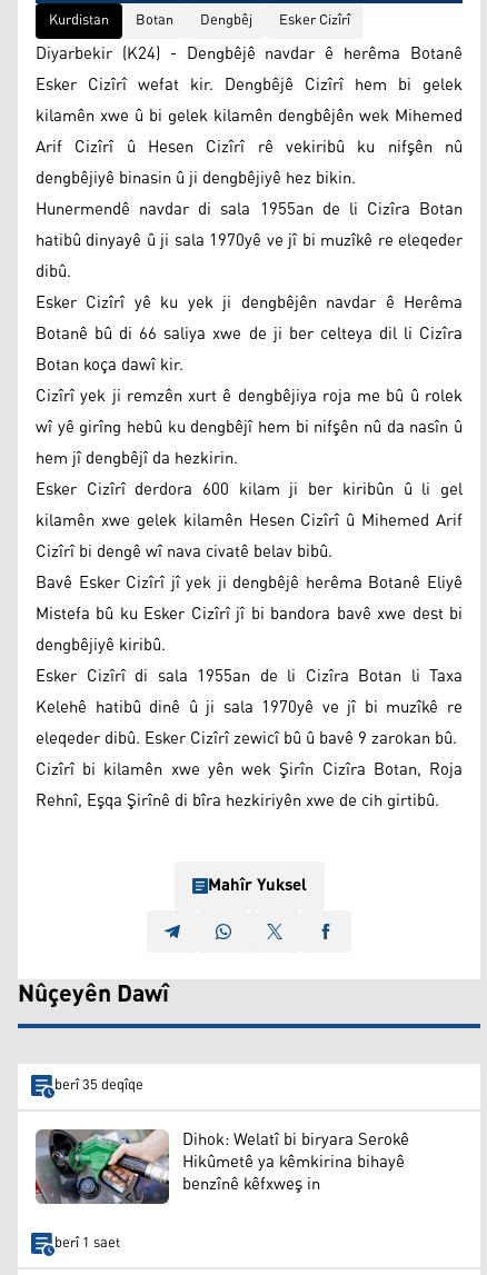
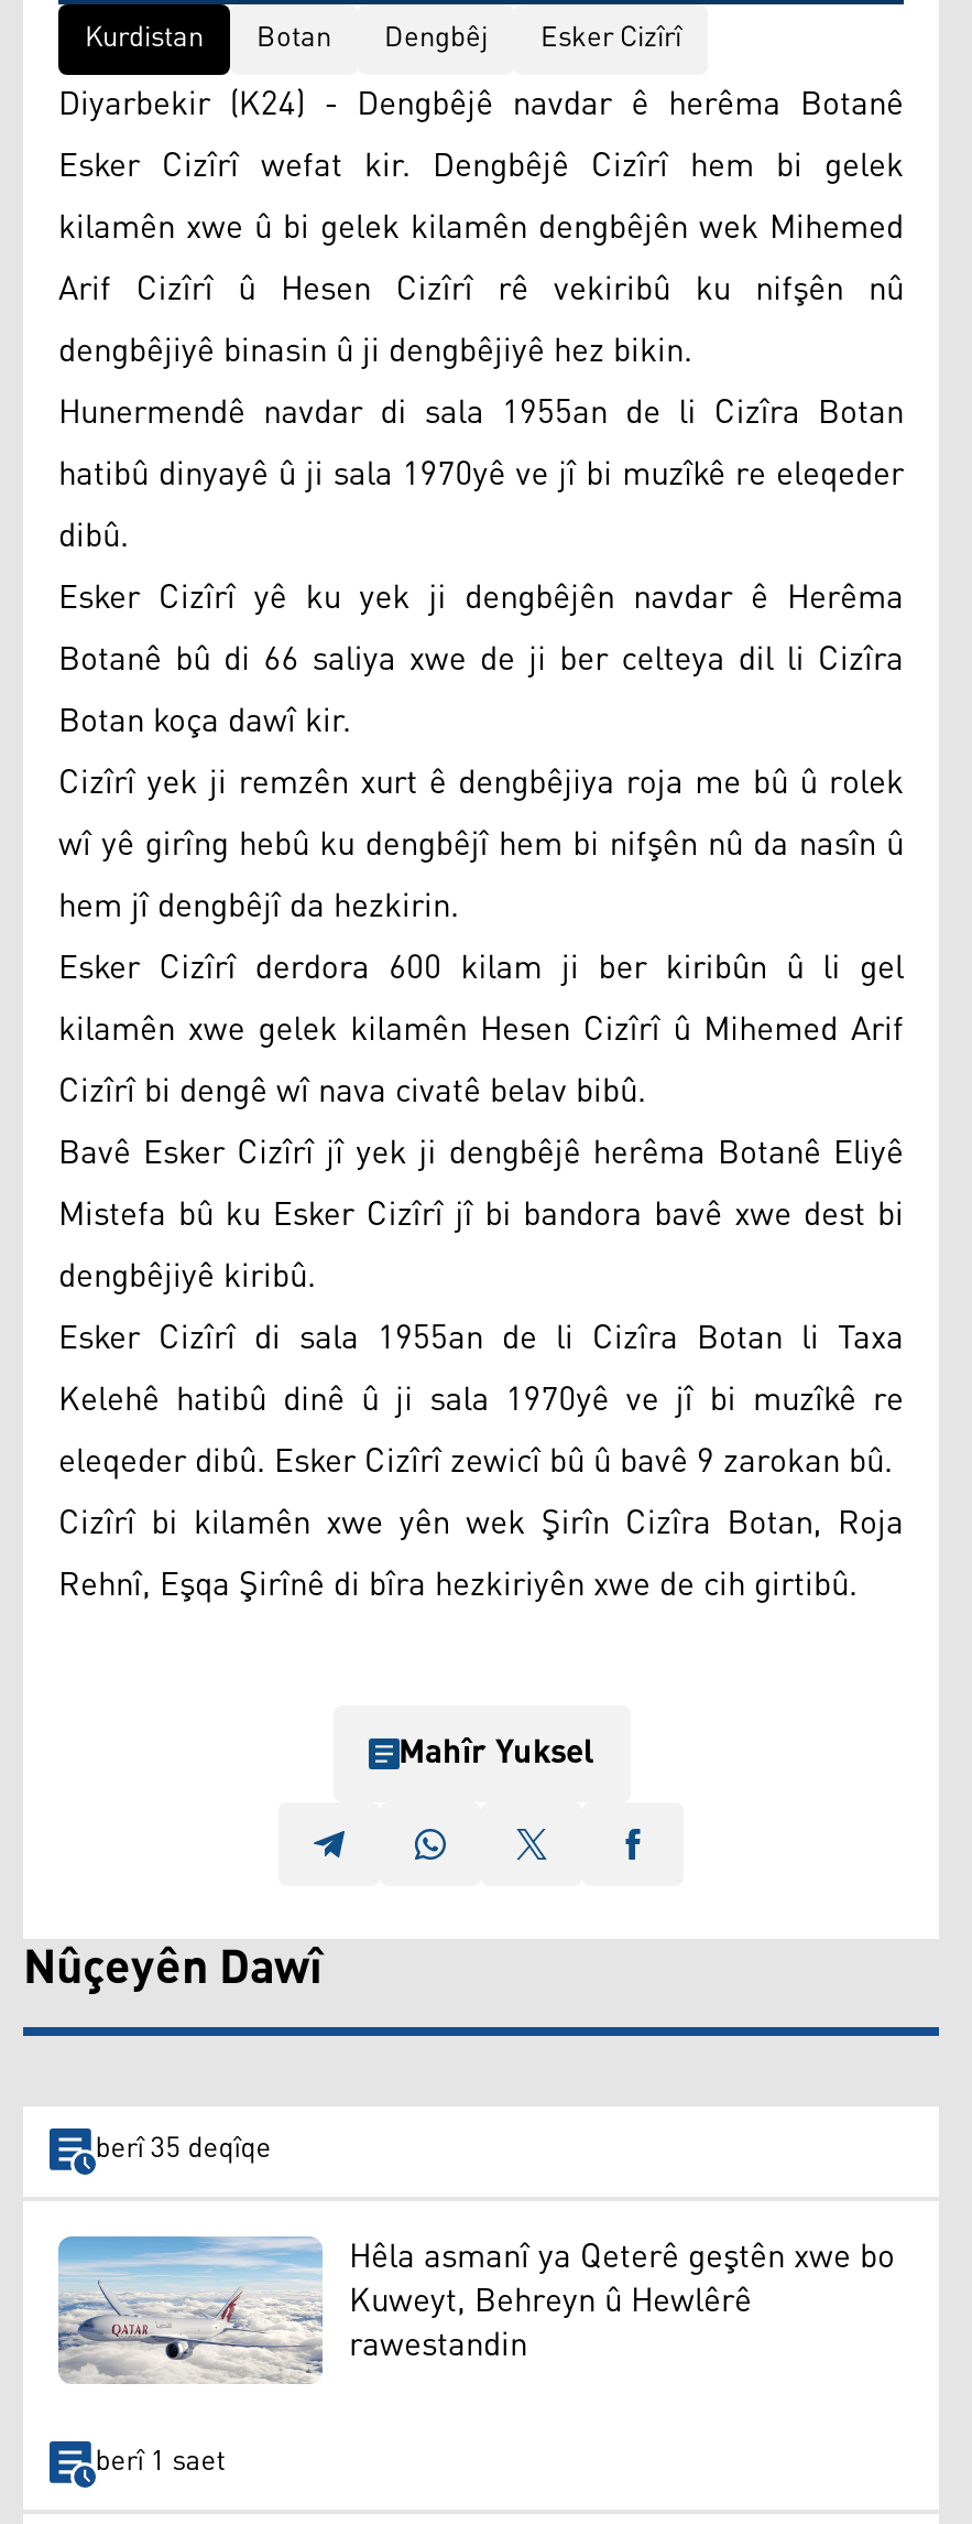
[34,1123,409,1204] [image] | Dihok: Welatî bi biryara Serokê | Hikûmetê ya kêmkirina bihayê | benzînê kêfxweş in -> [56,2225,895,2384] [image] | Hêla asmanî ya Qeterê geştên xwe bo | Kuweyt, Behreyn û Hewlêrê | rawestandin

